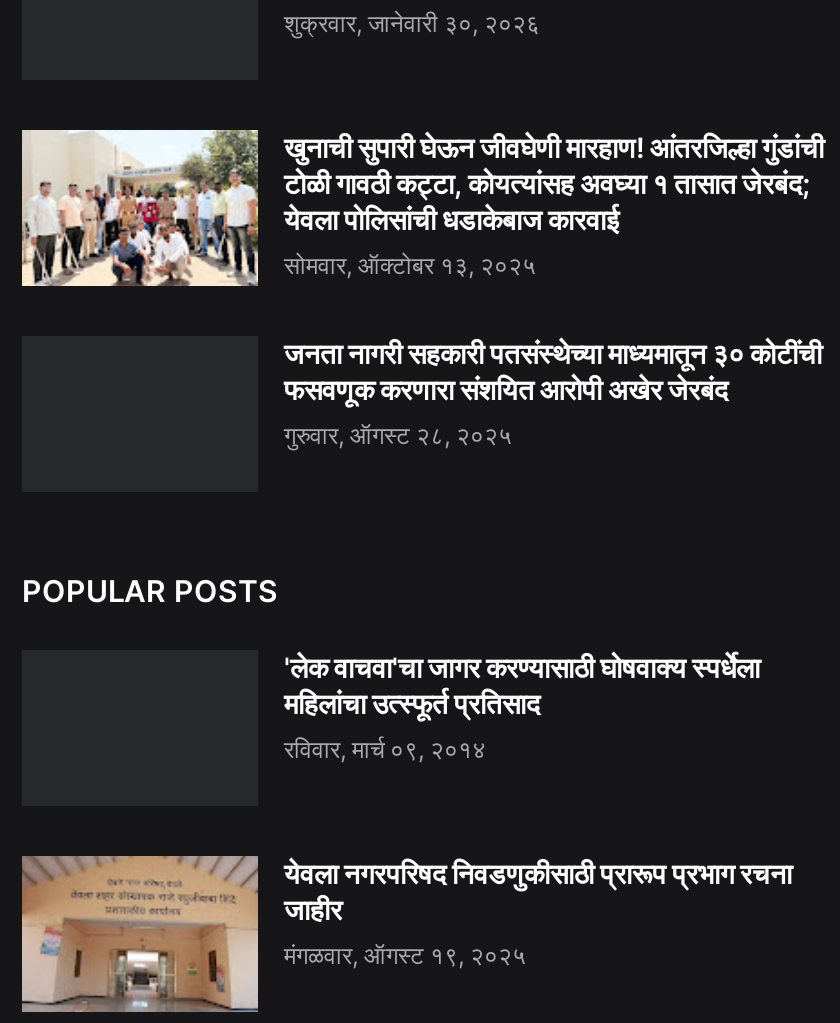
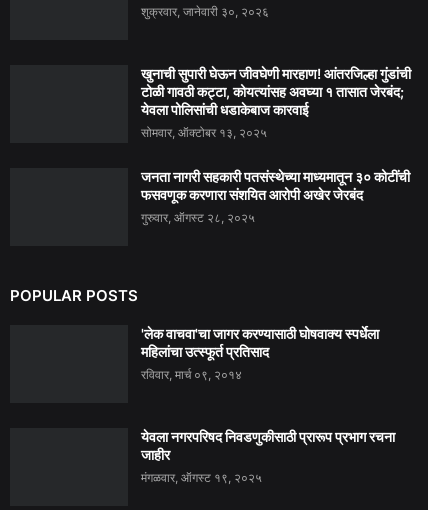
[20,128,260,288] [image] -> none
[20,854,260,1014] [image] -> none

